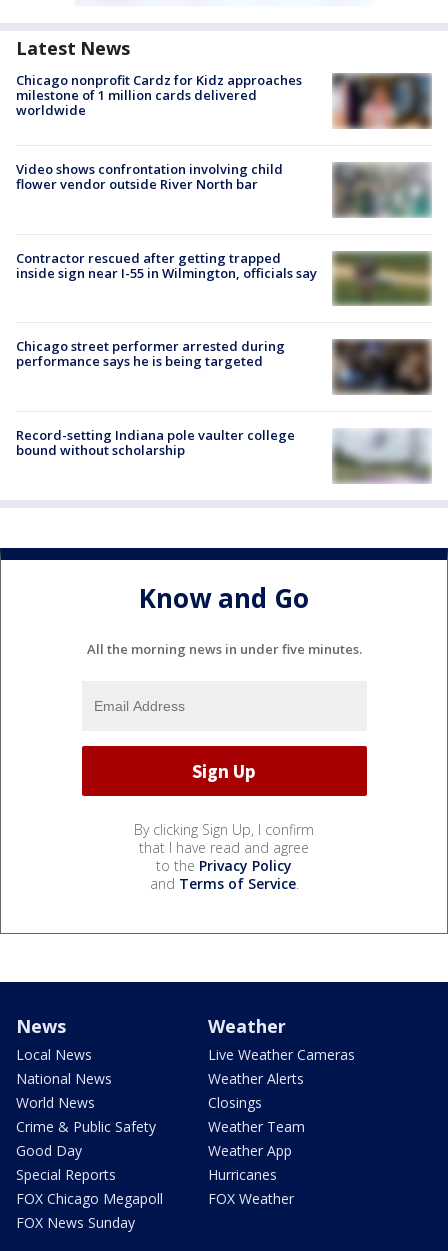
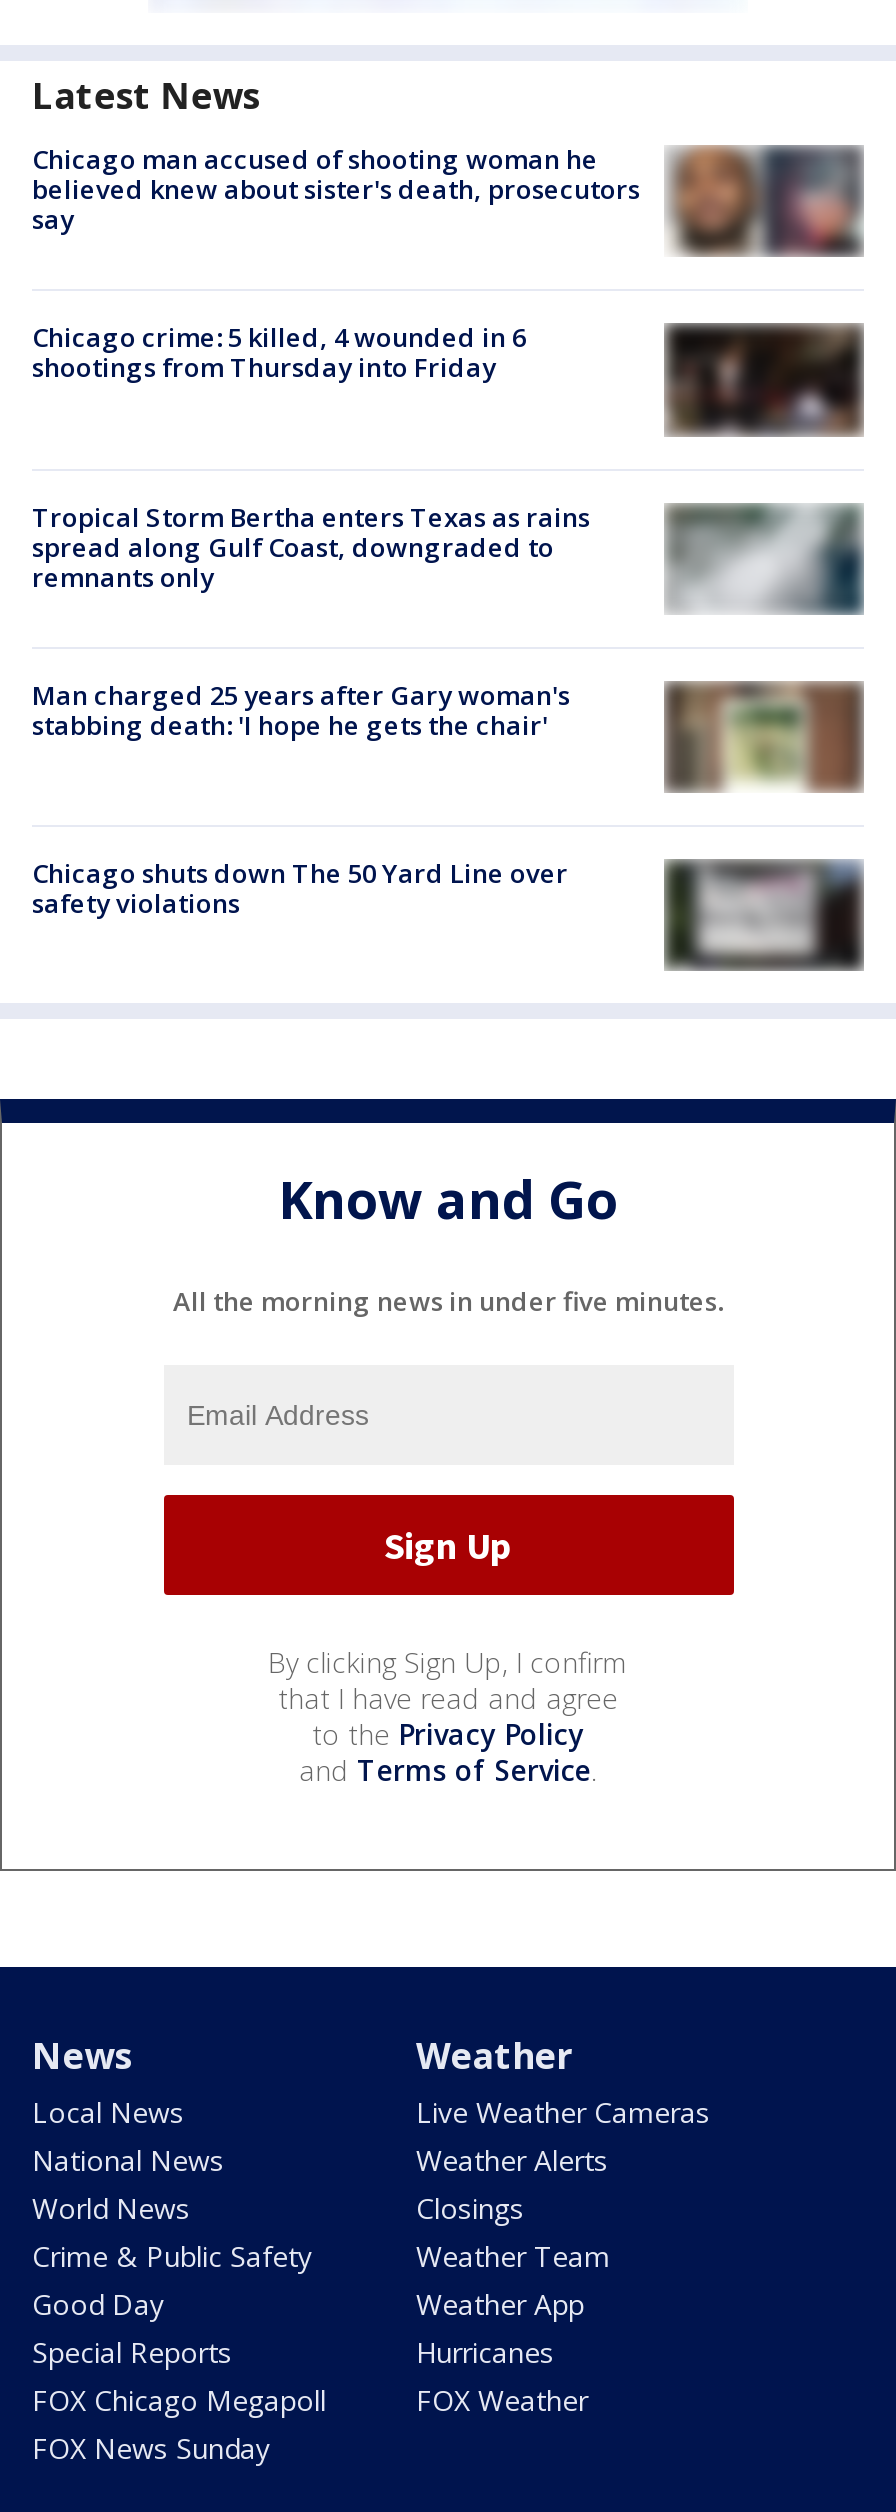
[16,71,427,129] [image] | Chicago nonprofit Cardz for Kidz approaches | milestone of 1 million cards delivered | worldwide -> [32,141,852,258] [image] | Chicago man accused of shooting woman he | believed knew about sister's death, prosecutors | say
[16,160,283,193] Video shows confrontation involving child | flower vendor outside River North bar -> [32,320,526,386] Chicago crime: 5 killed, 4 wounded in 6 | shootings from Thursday into Friday
[335,162,432,218] [image] -> [668,322,864,438] [image]
[16,249,432,306] [image] | Contractor rescued after getting trapped | inside sign near I-55 in Wilmington, officials say -> [32,498,864,616] [image] | Tropical Storm Bertha enters Texas as rains | spread along Gulf Coast, downgraded to | remnants only
[16,337,285,370] Chicago street performer arrested during | performance says he is being targeted -> [32,677,570,743] Man charged 25 years after Gary woman's | stabbing death: 'I hope he gets the chair'
[334,340,428,395] [image] -> [666,686,854,792] [image]
[16,426,295,459] Record-setting Indiana pole vaulter college | bound without scholarship -> [32,855,568,921] Chicago shuts down The 50 Yard Line over | safety violations
[333,430,431,482] [image] -> [664,858,864,970] [image]

